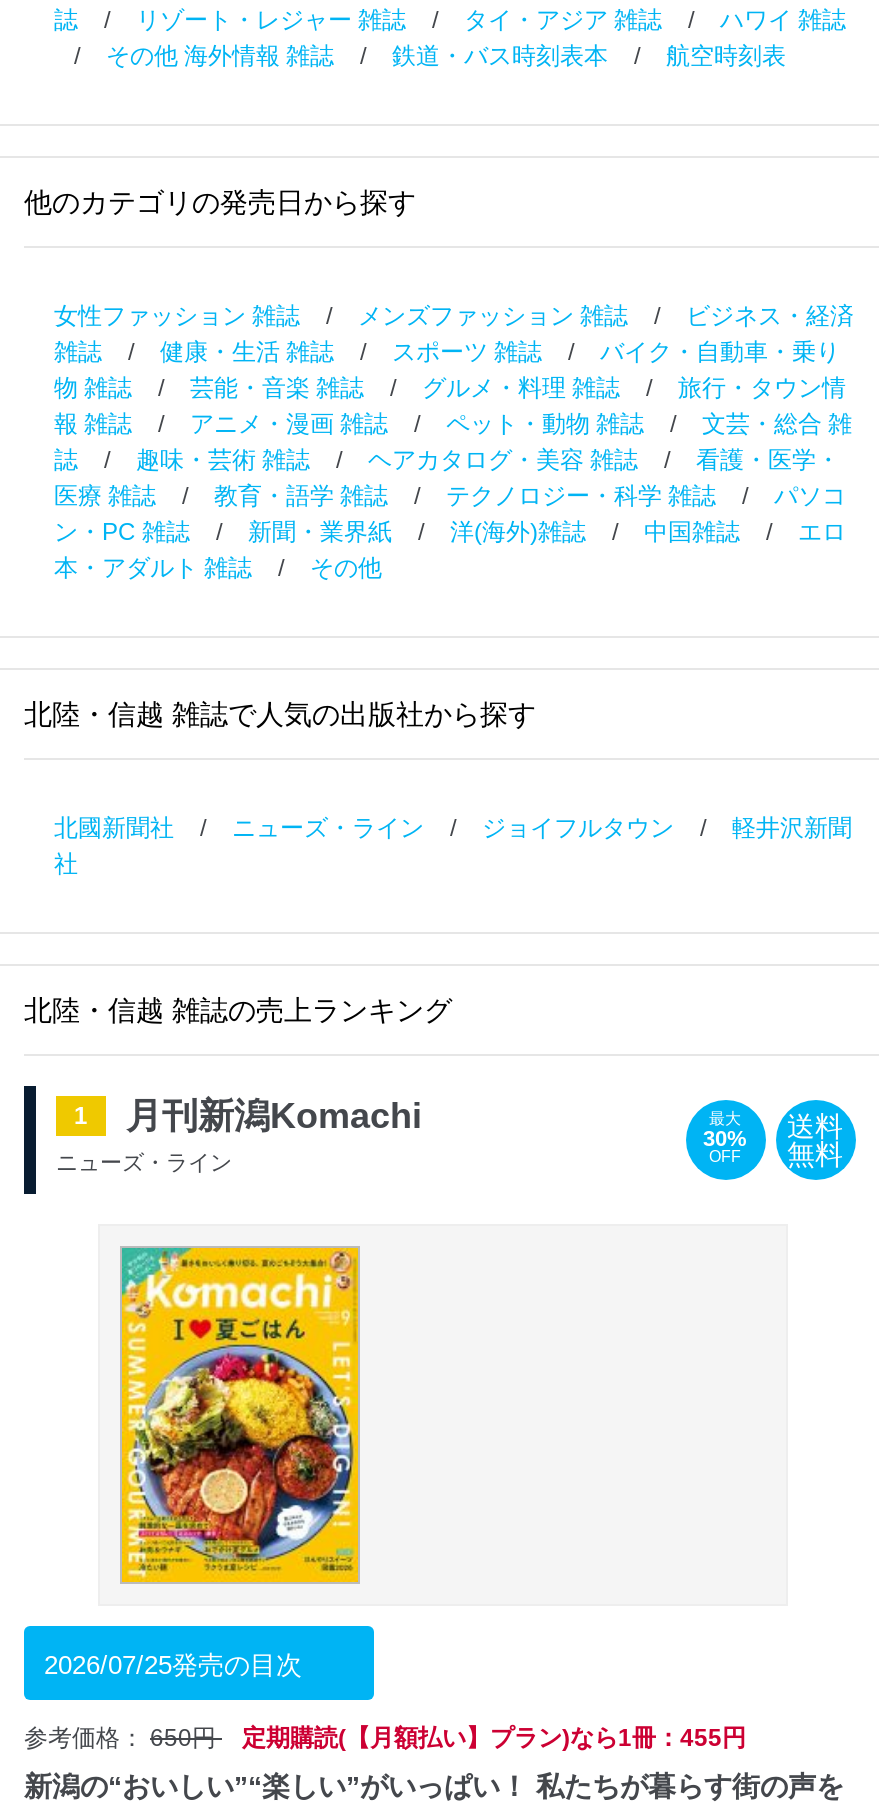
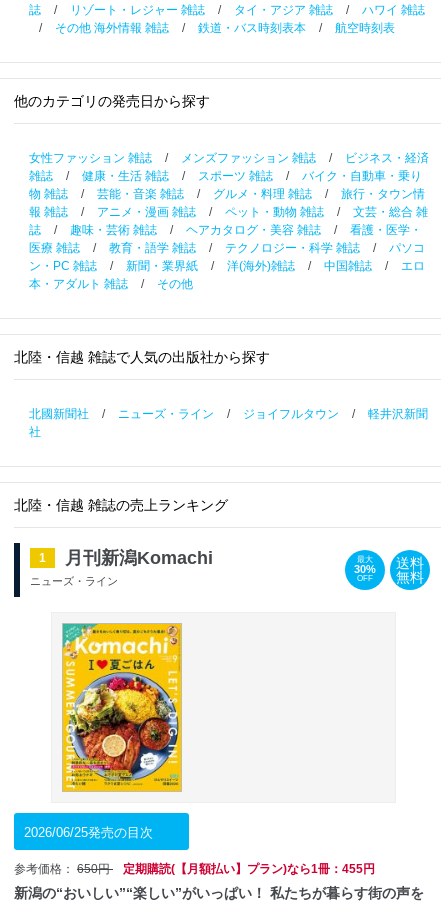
[44,1650,302,1680] 2026/07/25発売の目次 -> [24,825,153,840] 2026/06/25発売の目次

